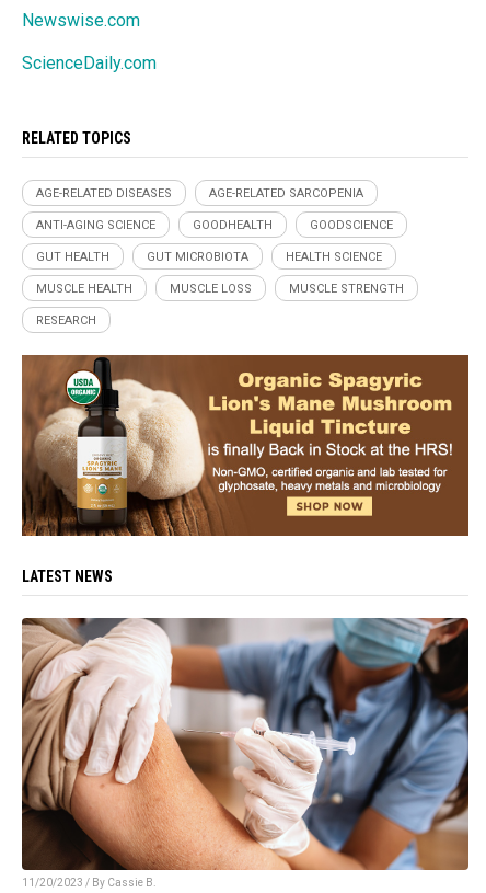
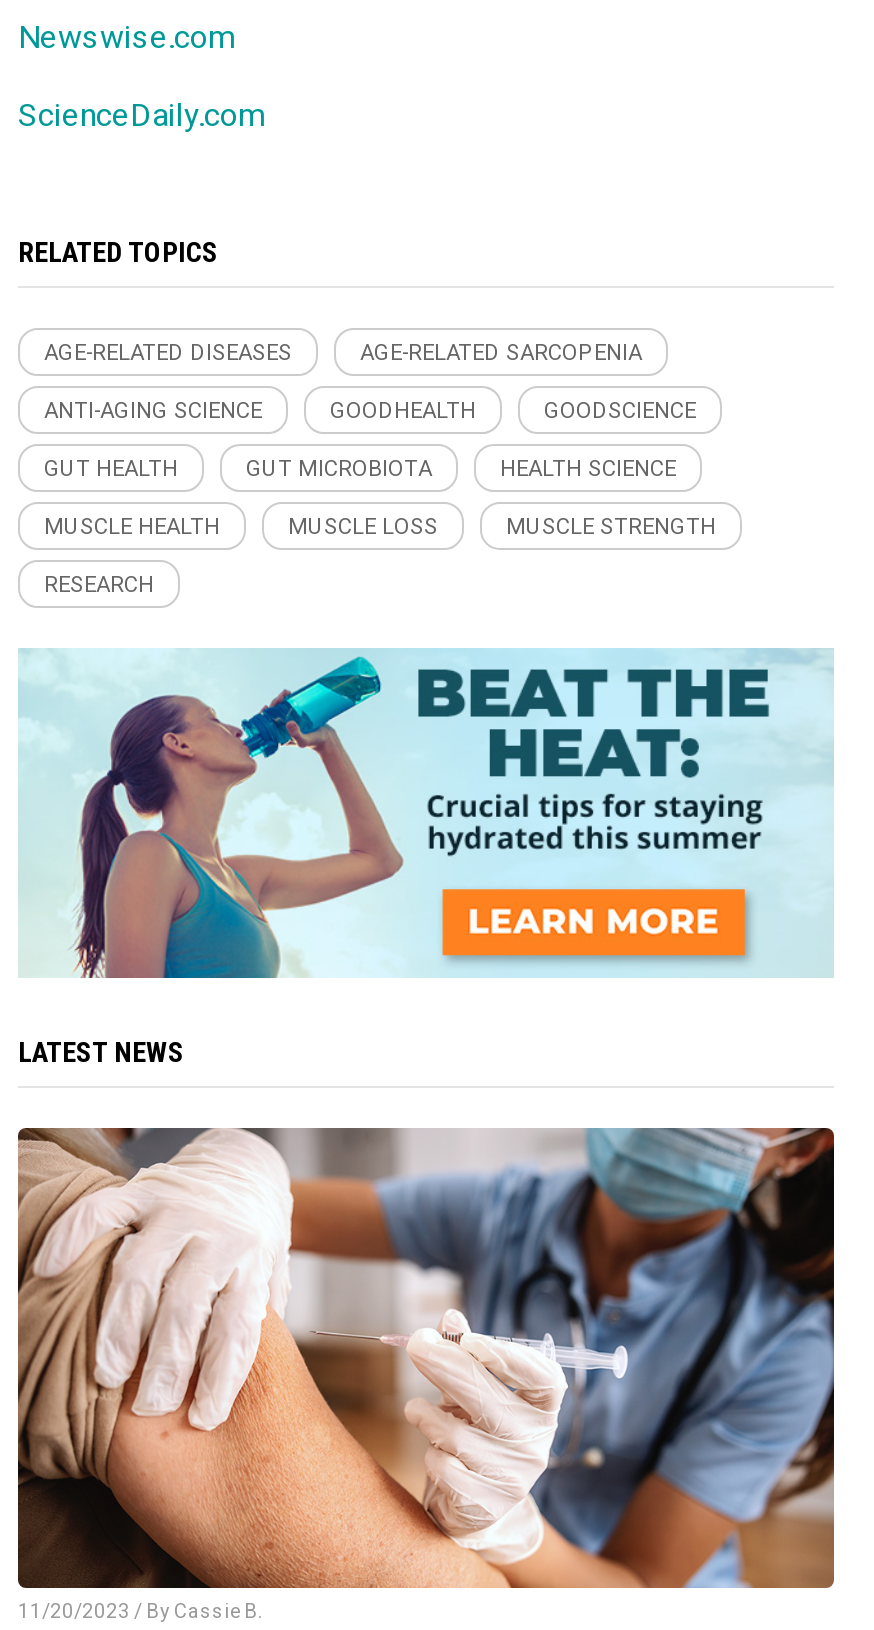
[21,354,470,537] [image] -> [18,648,834,980] [image]

